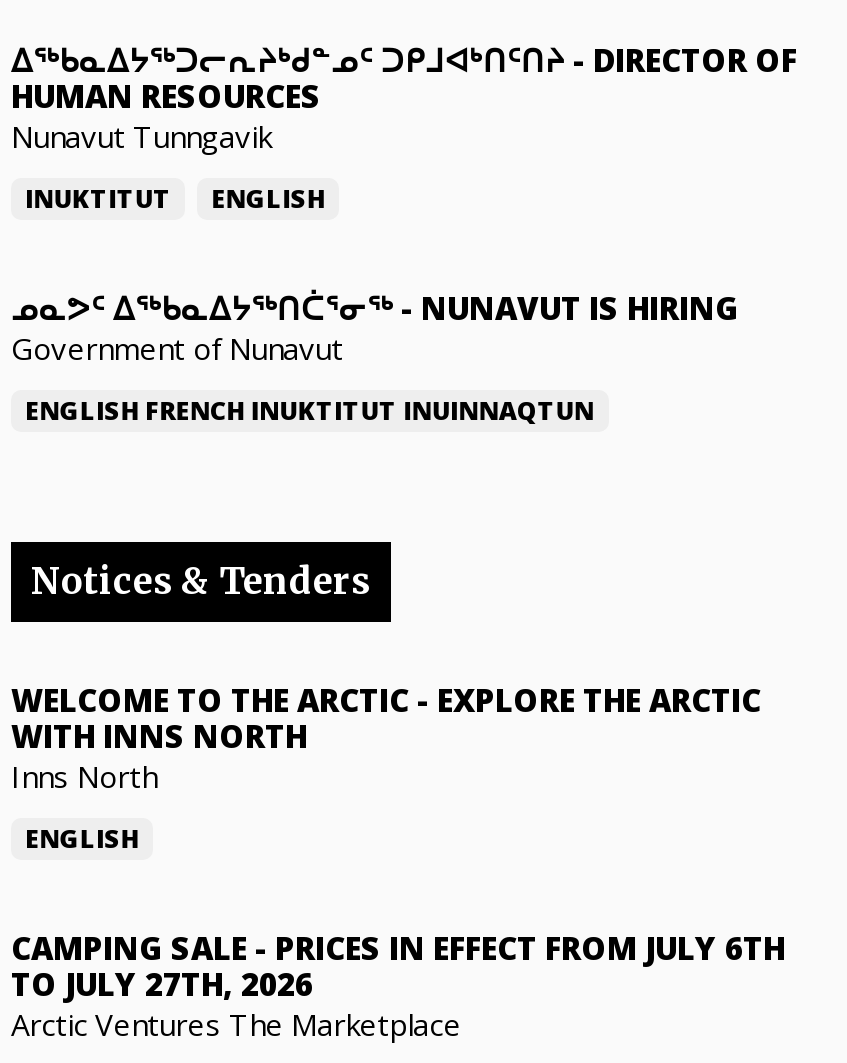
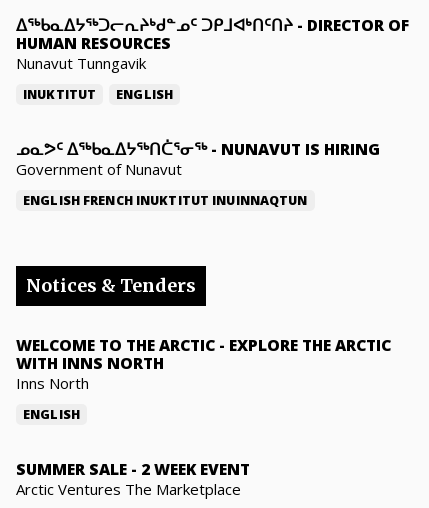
[11,927,785,1007] CAMPING SALE - PRICES IN EFFECT FROM JULY 6TH | TO JULY 27TH, 2026 -> [16,458,250,480] SUMMER SALE - 2 WEEK EVENT

